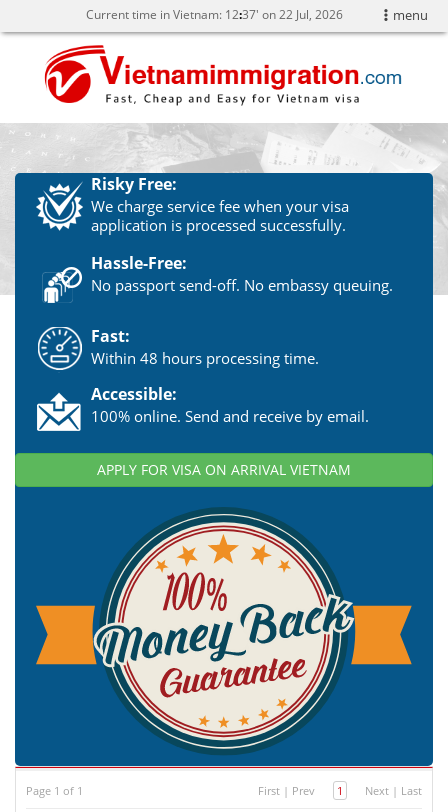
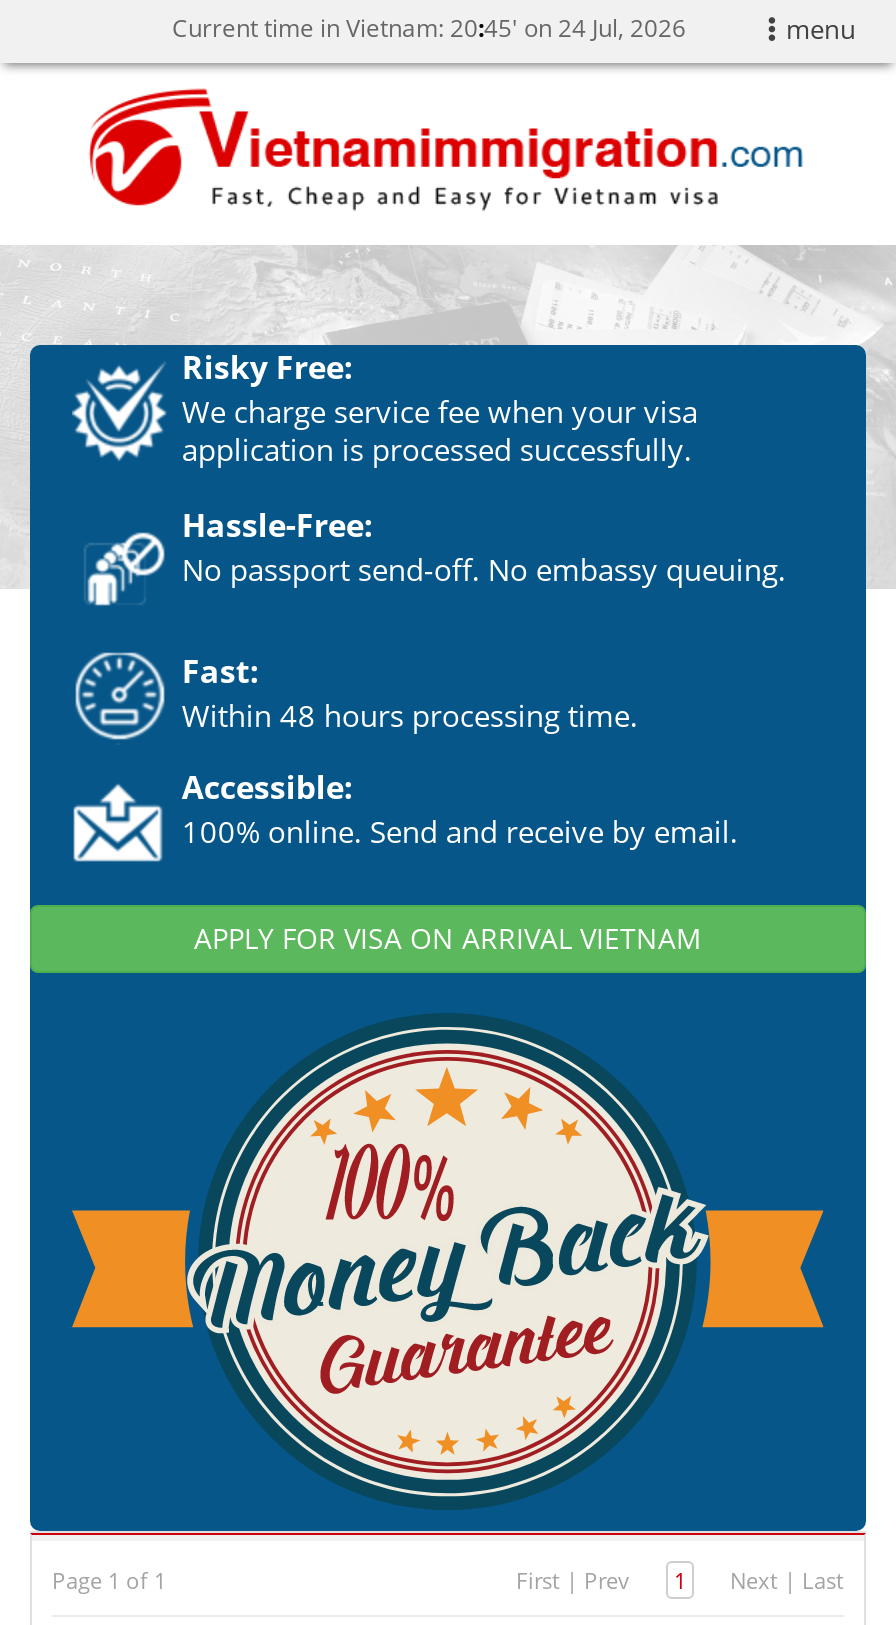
[86,6,343,23] Current time in Vietnam: 12:37' on 22 Jul, 2026 -> [172,11,686,45] Current time in Vietnam: 20:45' on 24 Jul, 2026

